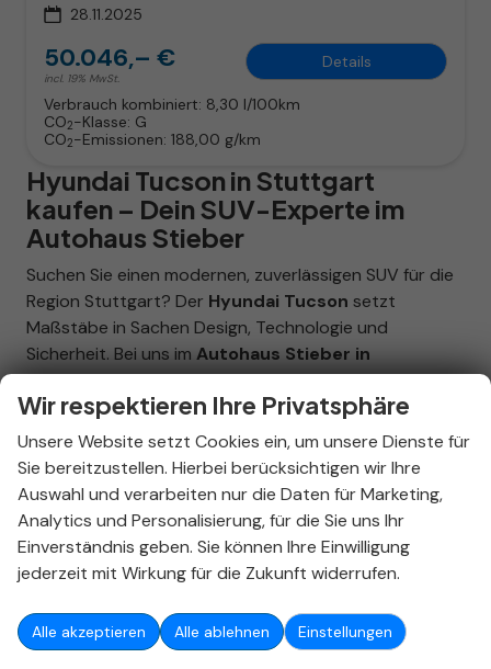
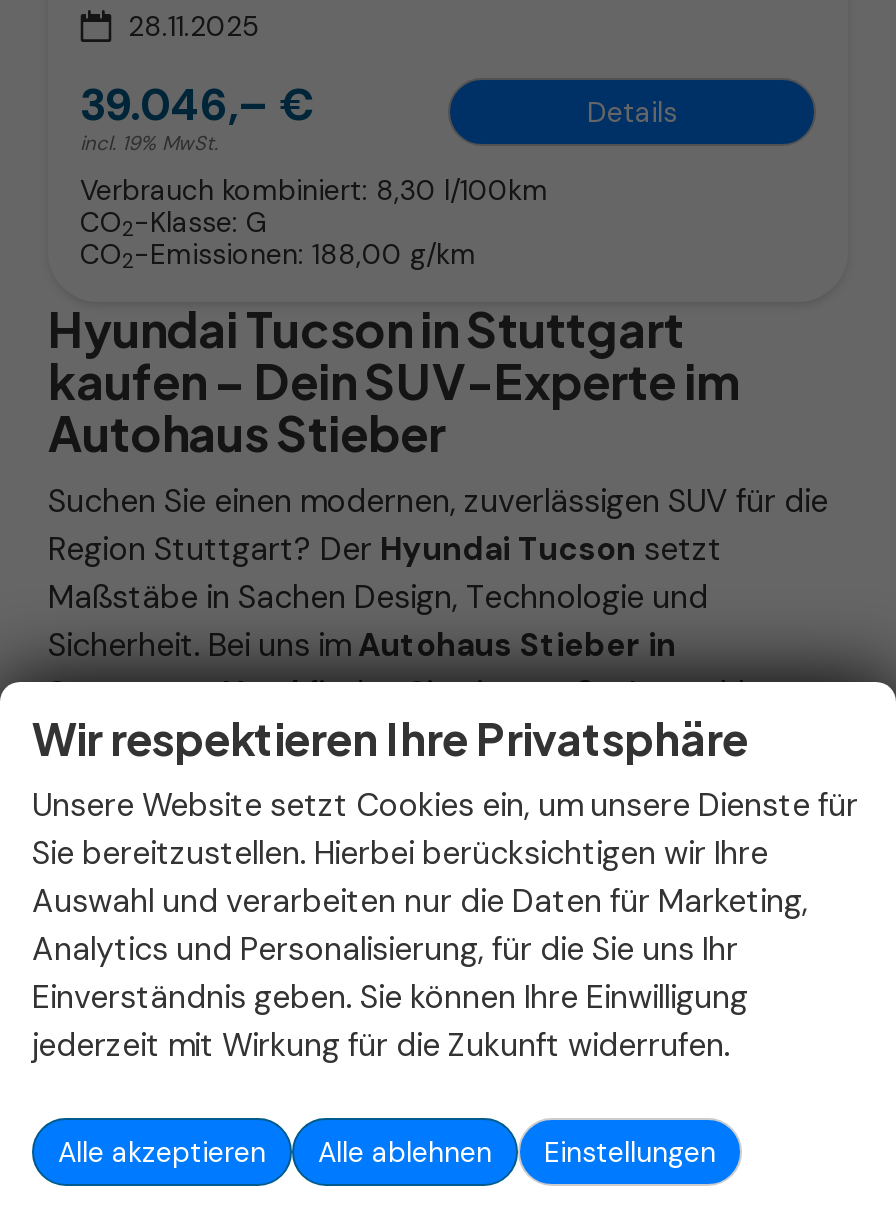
[44,41,175,73] 50.046,– € -> [80,76,314,134] 39.046,– €

